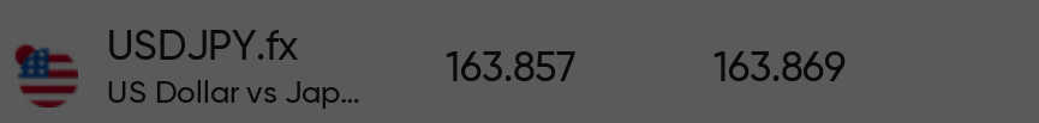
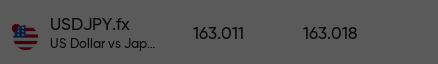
[446,48,575,88] 163.857 -> [192,25,243,42] 163.011
[713,48,846,88] 163.869 -> [303,25,357,42] 163.018

